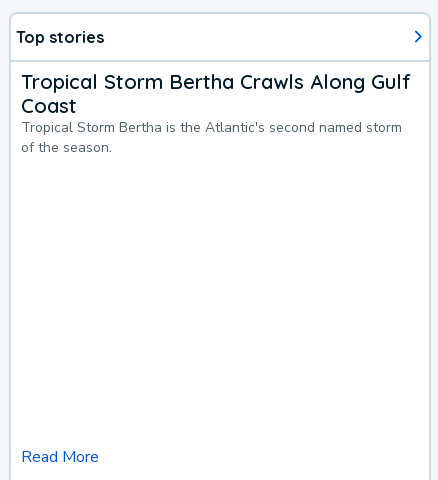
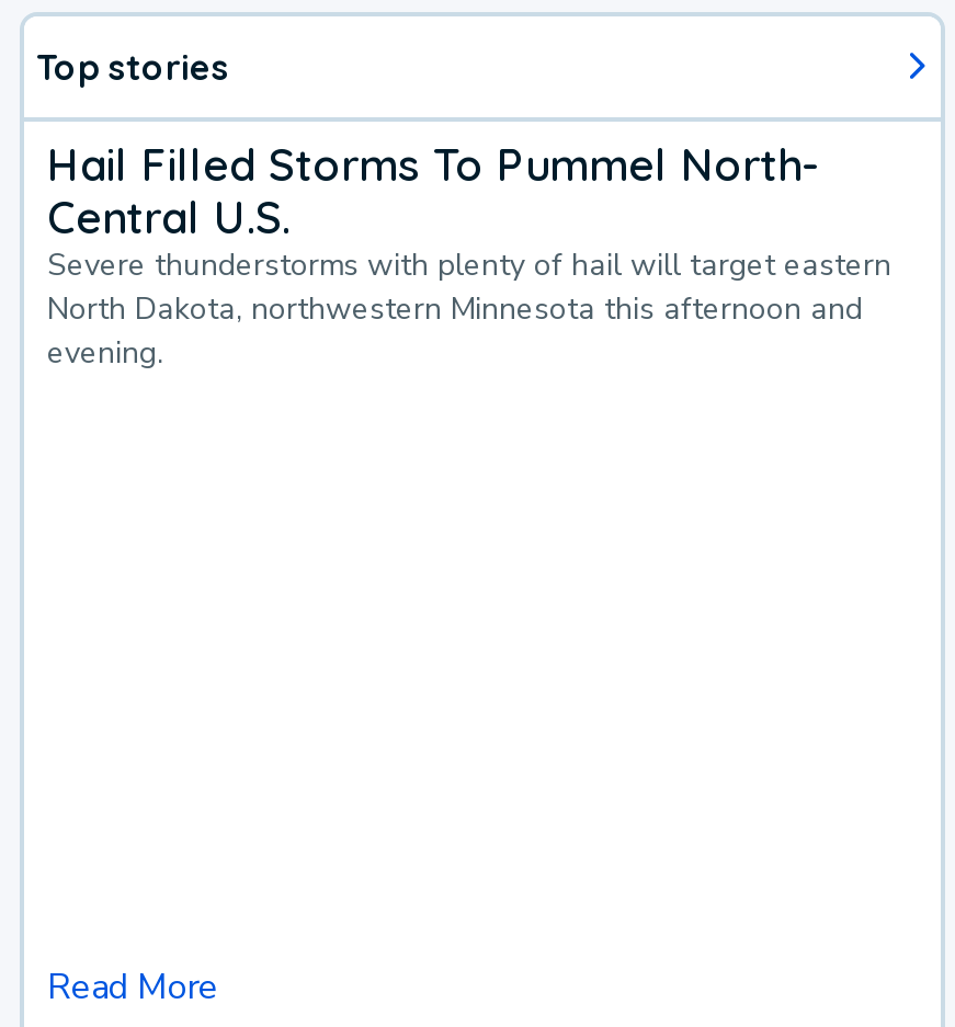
[21,69,411,157] Tropical Storm Bertha Crawls Along Gulf | Coast | Tropical Storm Bertha is the Atlantic's second named storm | of the season. -> [47,136,891,373] Hail Filled Storms To Pummel North- | Central U.S. | Severe thunderstorms with plenty of hail will target eastern | North Dakota, northwestern Minnesota this afternoon and | evening.

